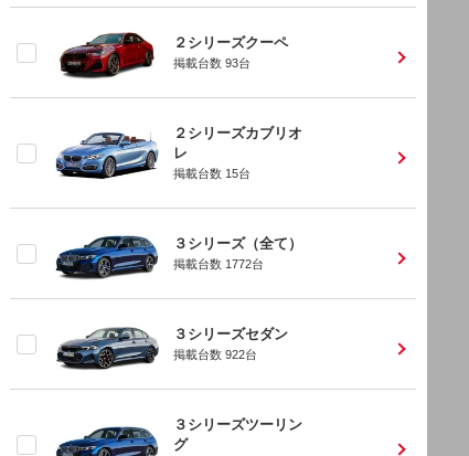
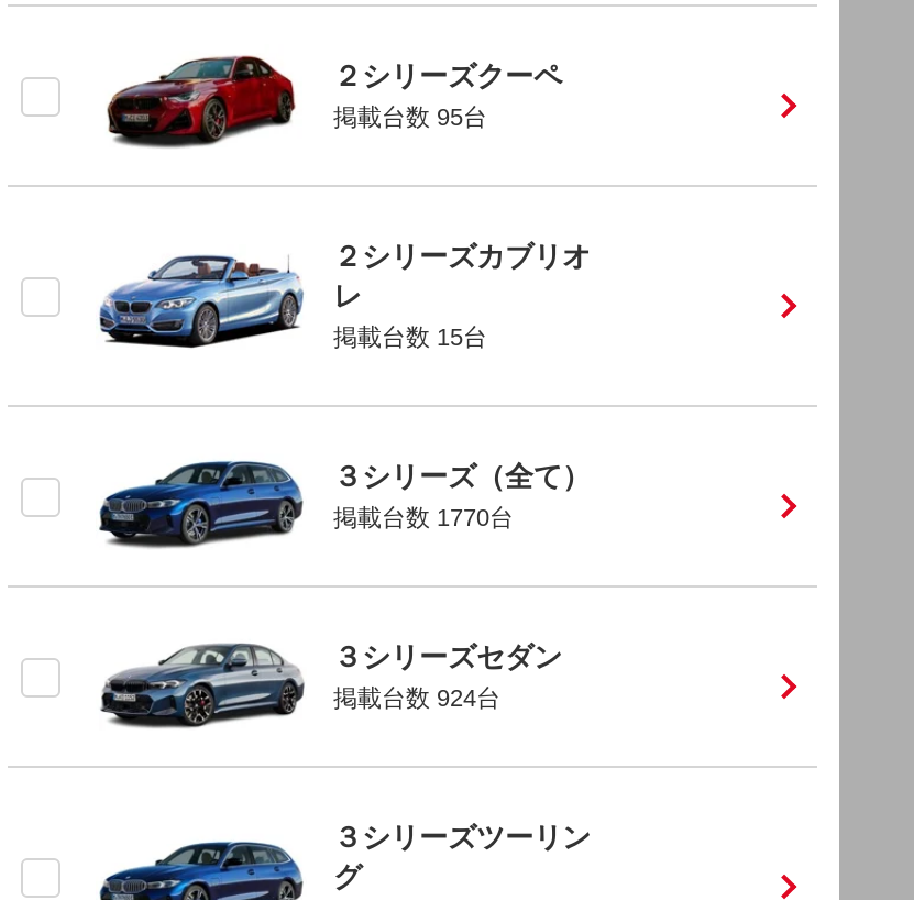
[173,56,251,70] 掲載台数93台 -> [333,103,487,130] 掲載台数95台
[173,257,264,271] 掲載台数1772台 -> [333,504,514,530] 掲載台数1770台
[173,348,257,361] 掲載台数922台 -> [333,684,500,711] 掲載台数924台

